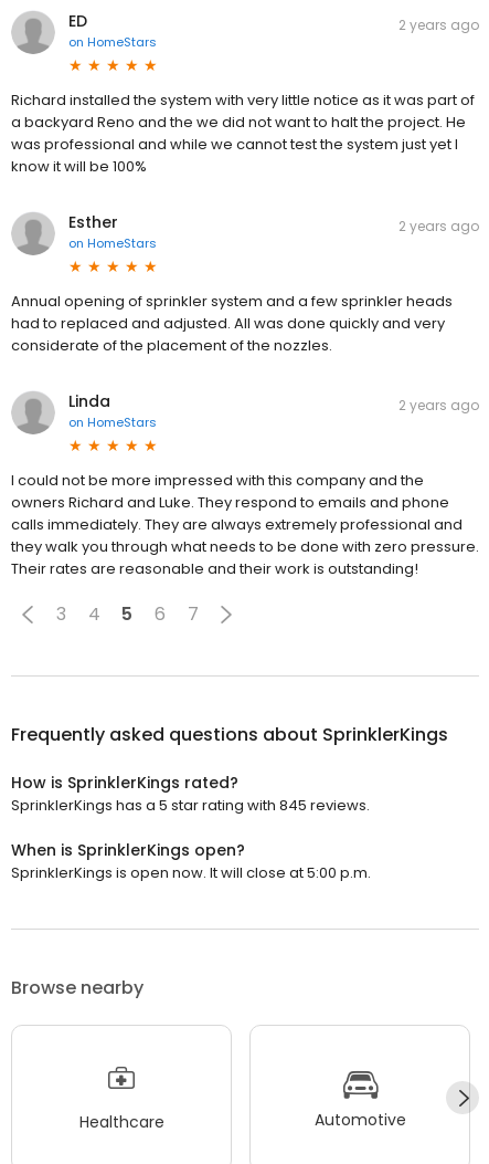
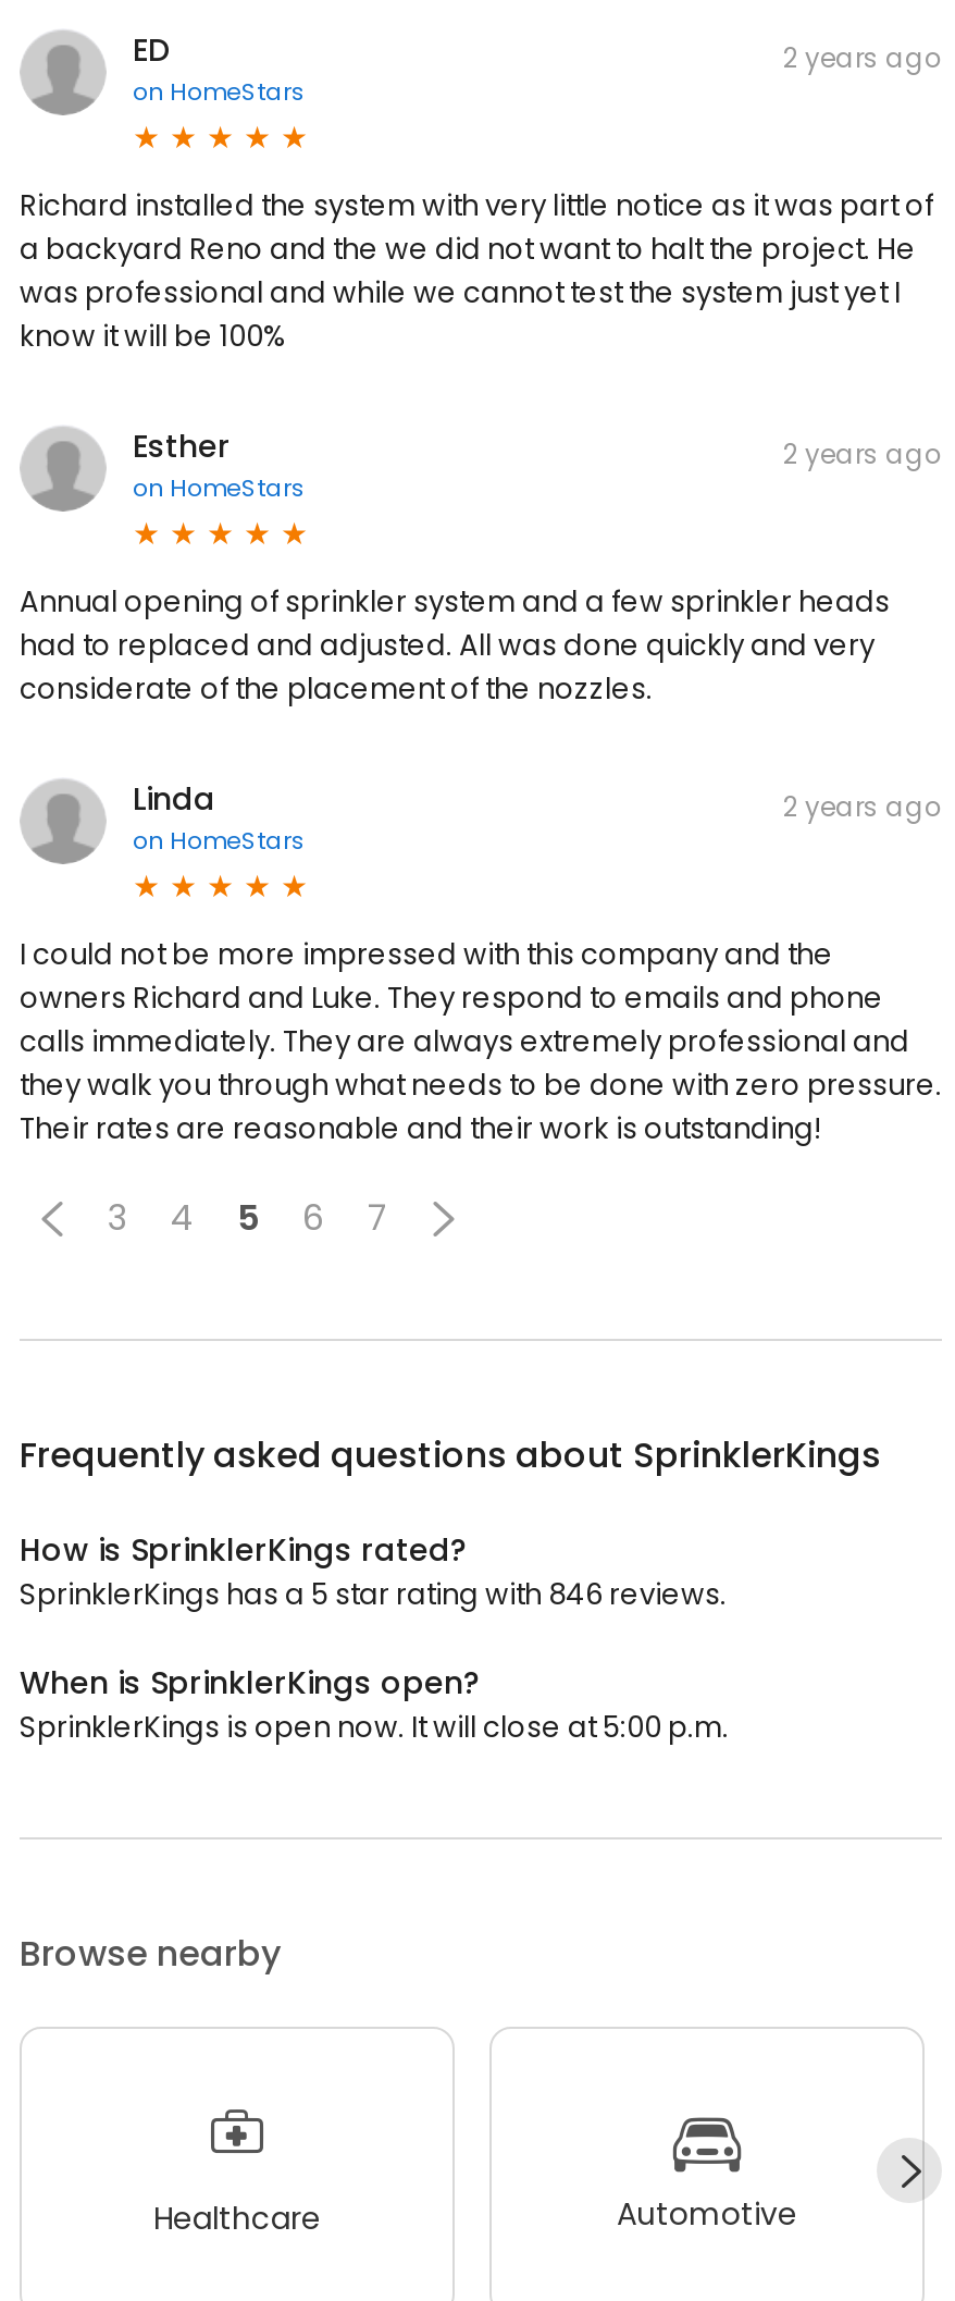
[11,795,370,816] SprinklerKings has a 5 star rating with 845 reviews. -> [20,1574,727,1615] SprinklerKings has a 5 star rating with 846 reviews.

